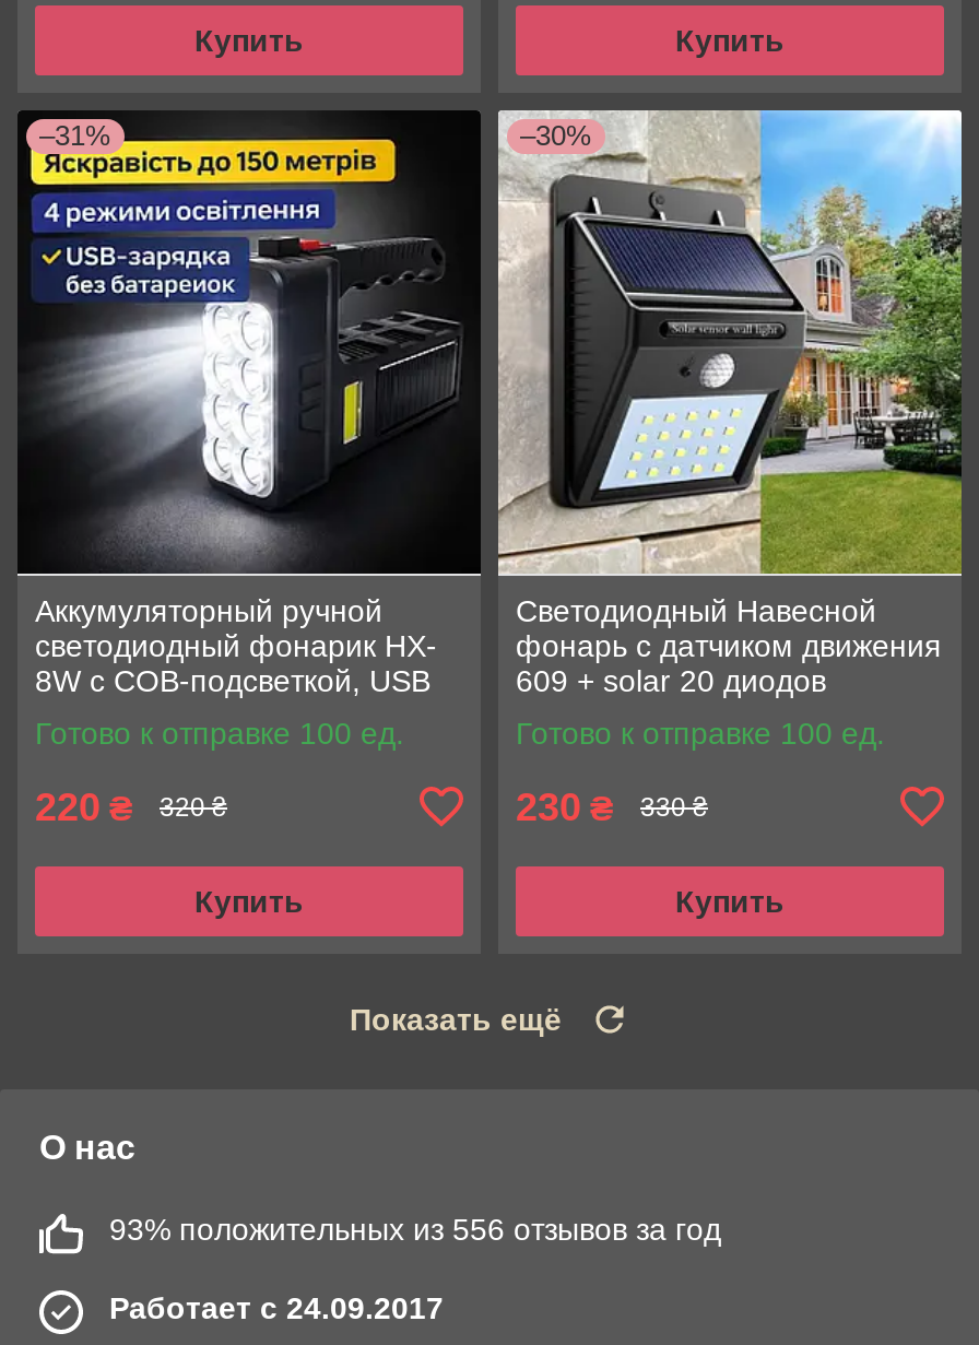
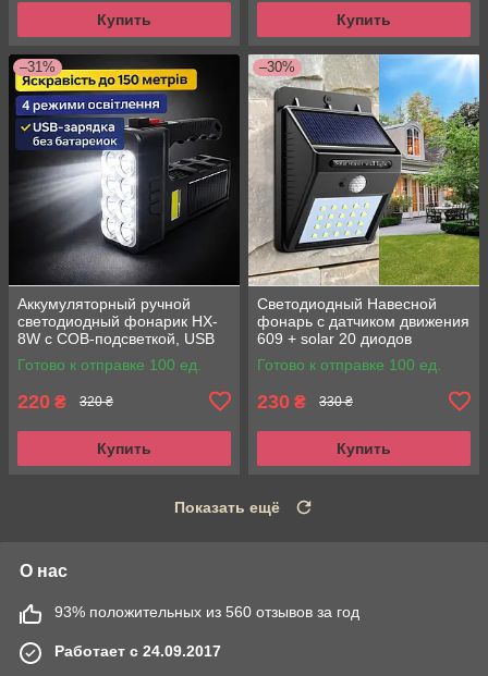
[109,1211,721,1246] 93% положительных из 556 отзывов за год -> [54,603,359,620] 93% положительных из 560 отзывов за год

